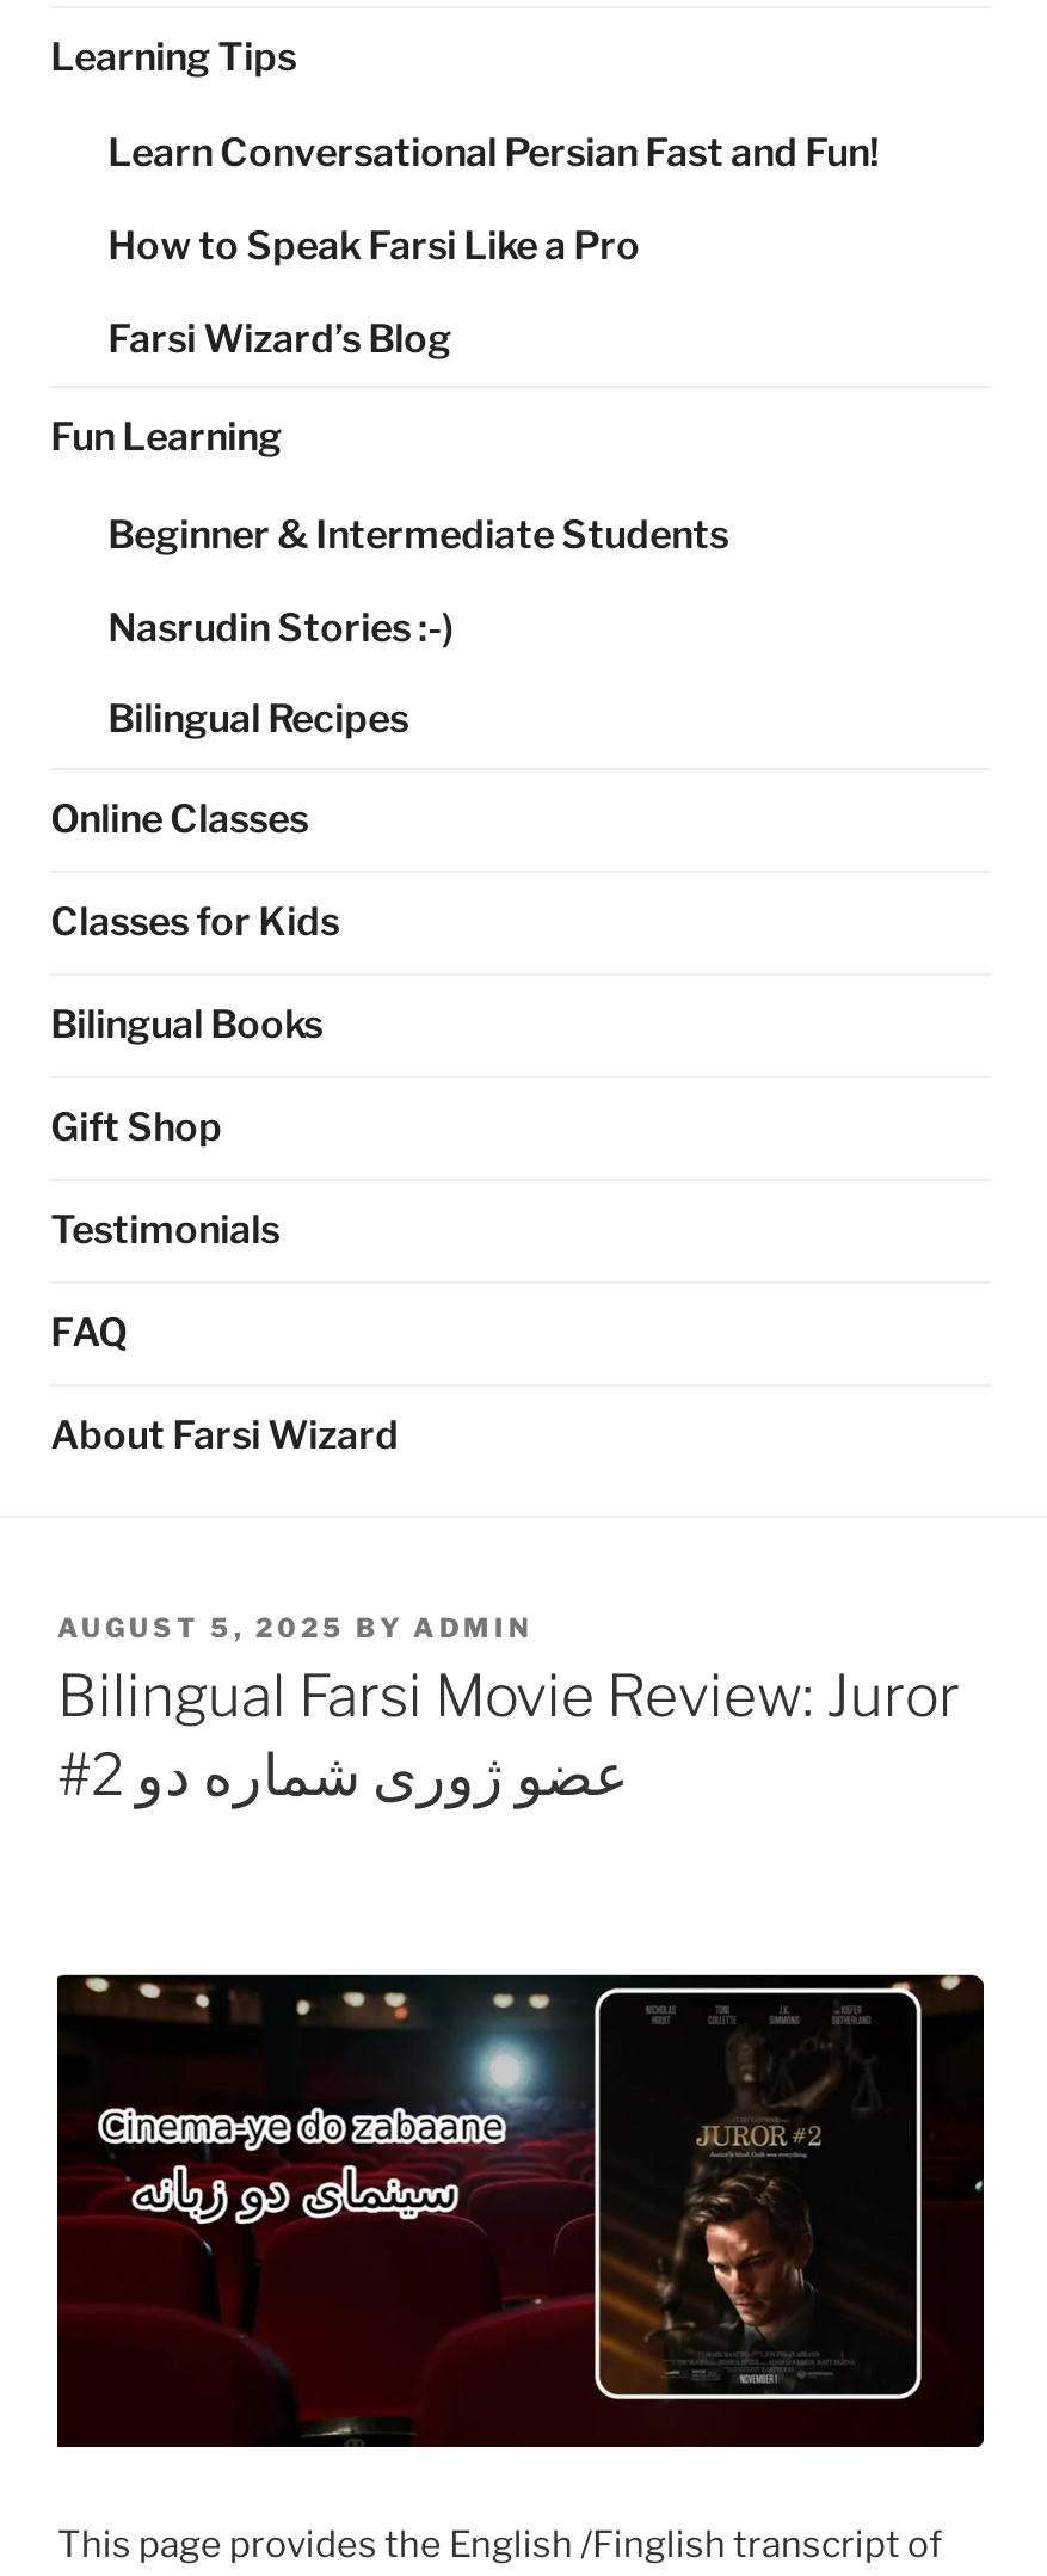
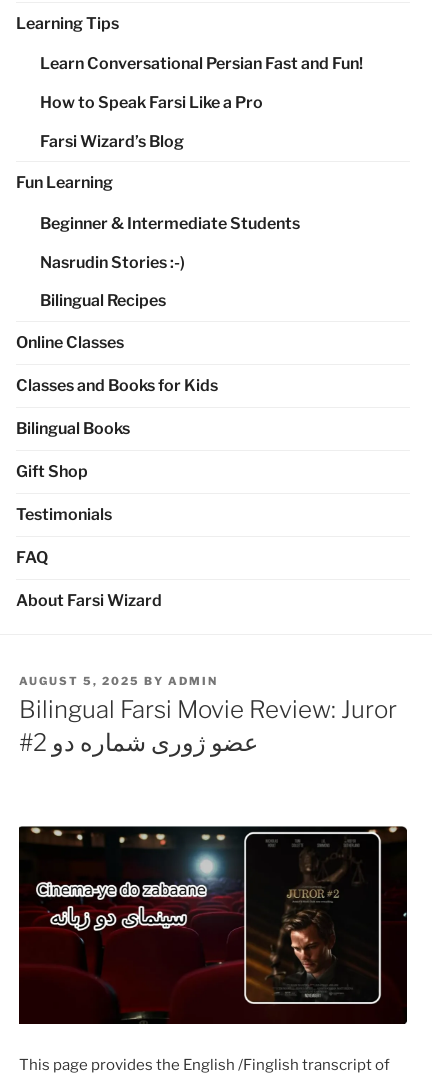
[50,899,339,944] Classes for Kids -> [16,376,218,395] Classes and Books for Kids

